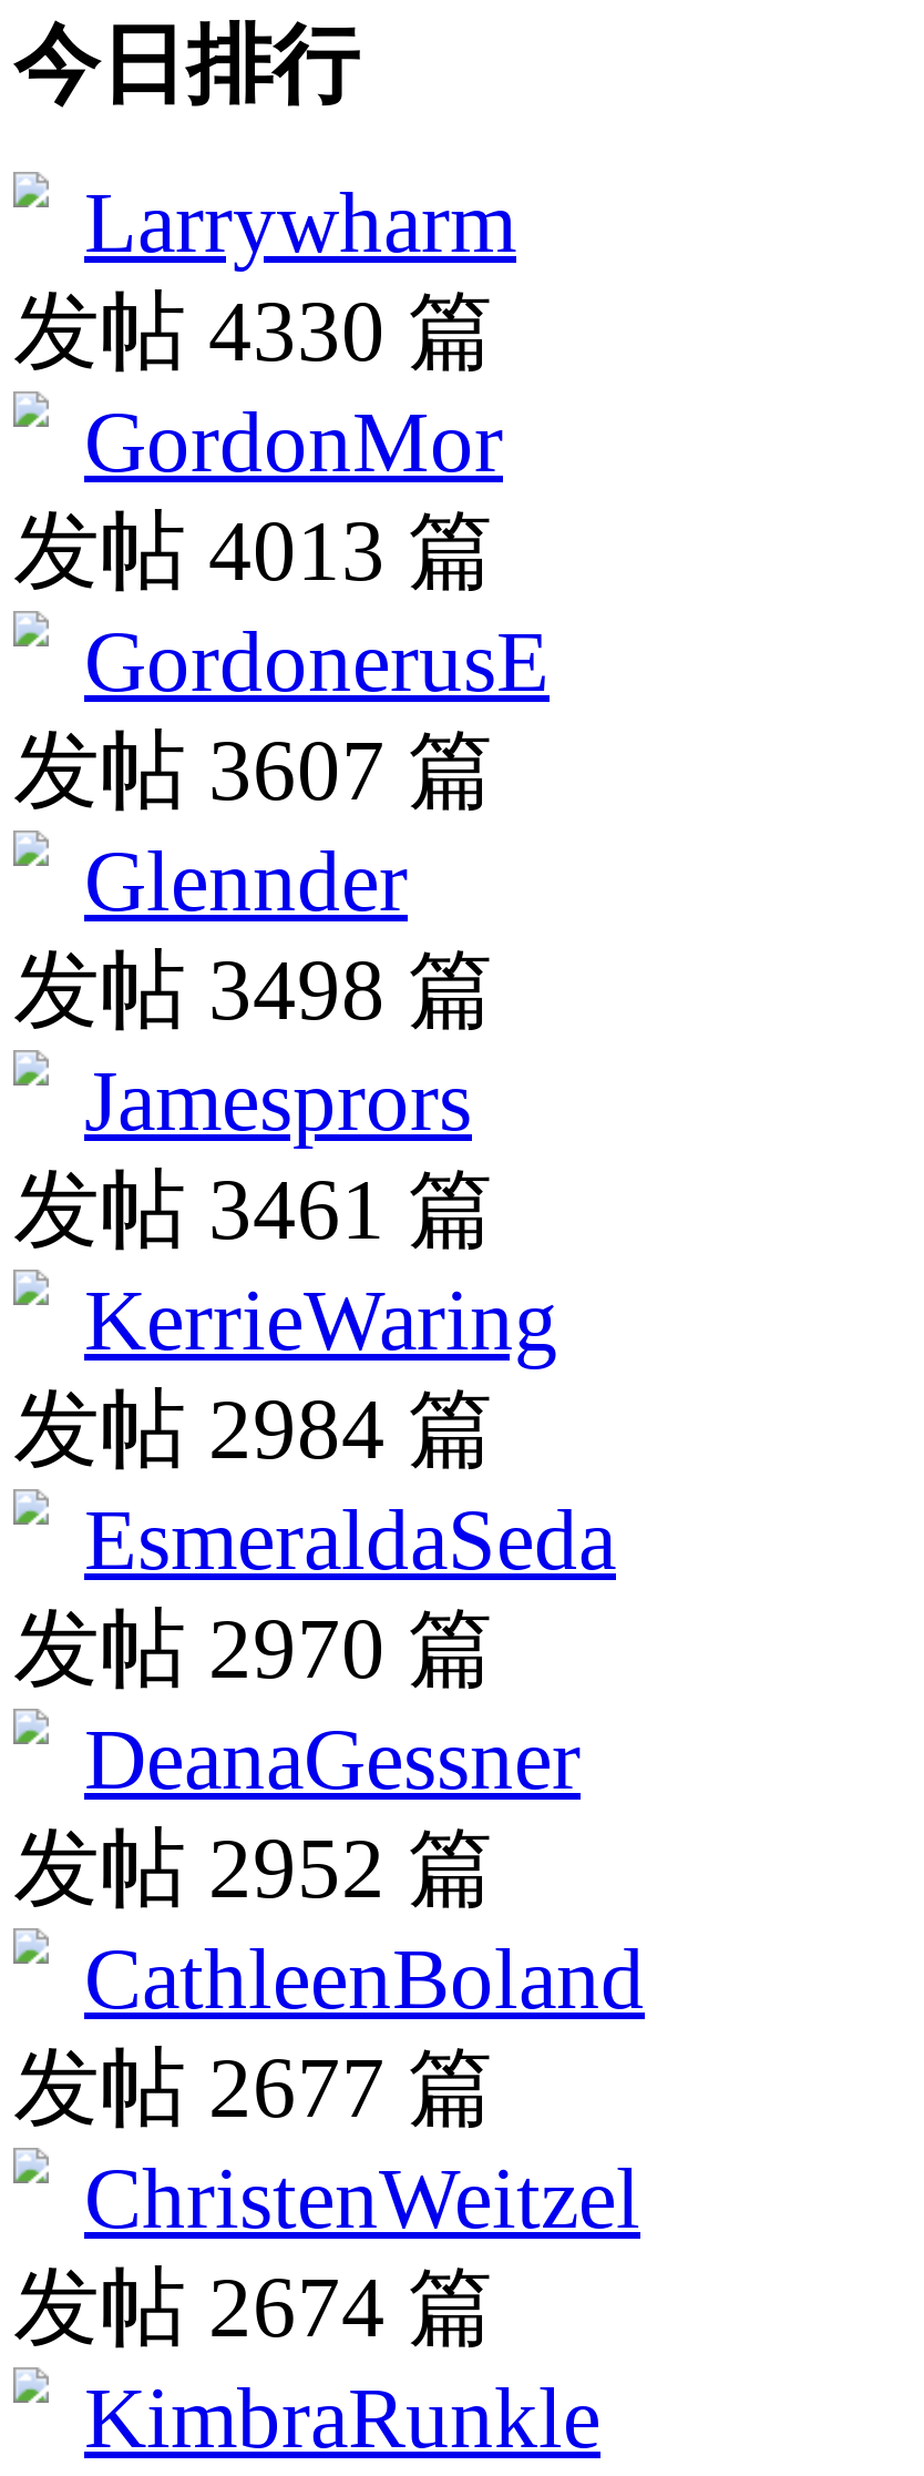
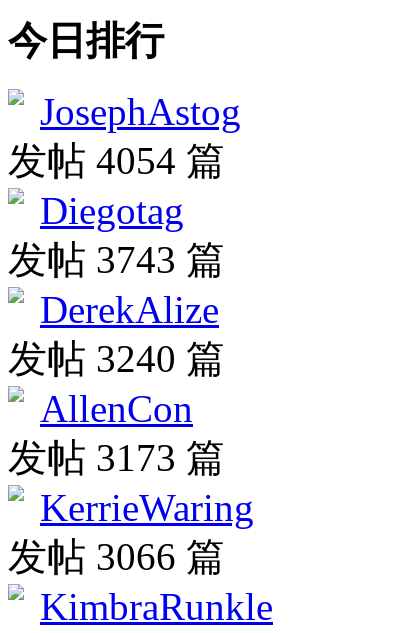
[13,175,550,1257] Larrywharm | 发帖 4330 篇 | GordonMor | 发帖 4013 篇 | GordonerusE | 发帖 3607 篇 | Glennder | 发帖 3498 篇 | Jamesprors | 发帖 3461 篇 -> [8,90,241,479] JosephAstog | 发帖 4054 篇 | Diegotag | 发帖 3743 篇 | DerekAlize | 发帖 3240 篇 | AllenCon | 发帖 3173 篇
[13,1381,645,2355] 发帖 2984 篇 | EsmeraldaSeda | 发帖 2970 篇 | DeanaGessner | 发帖 2952 篇 | CathleenBoland | 发帖 2677 篇 | ChristenWeitzel | 发帖 2674 篇 -> [8,535,225,578] 发帖 3066 篇

